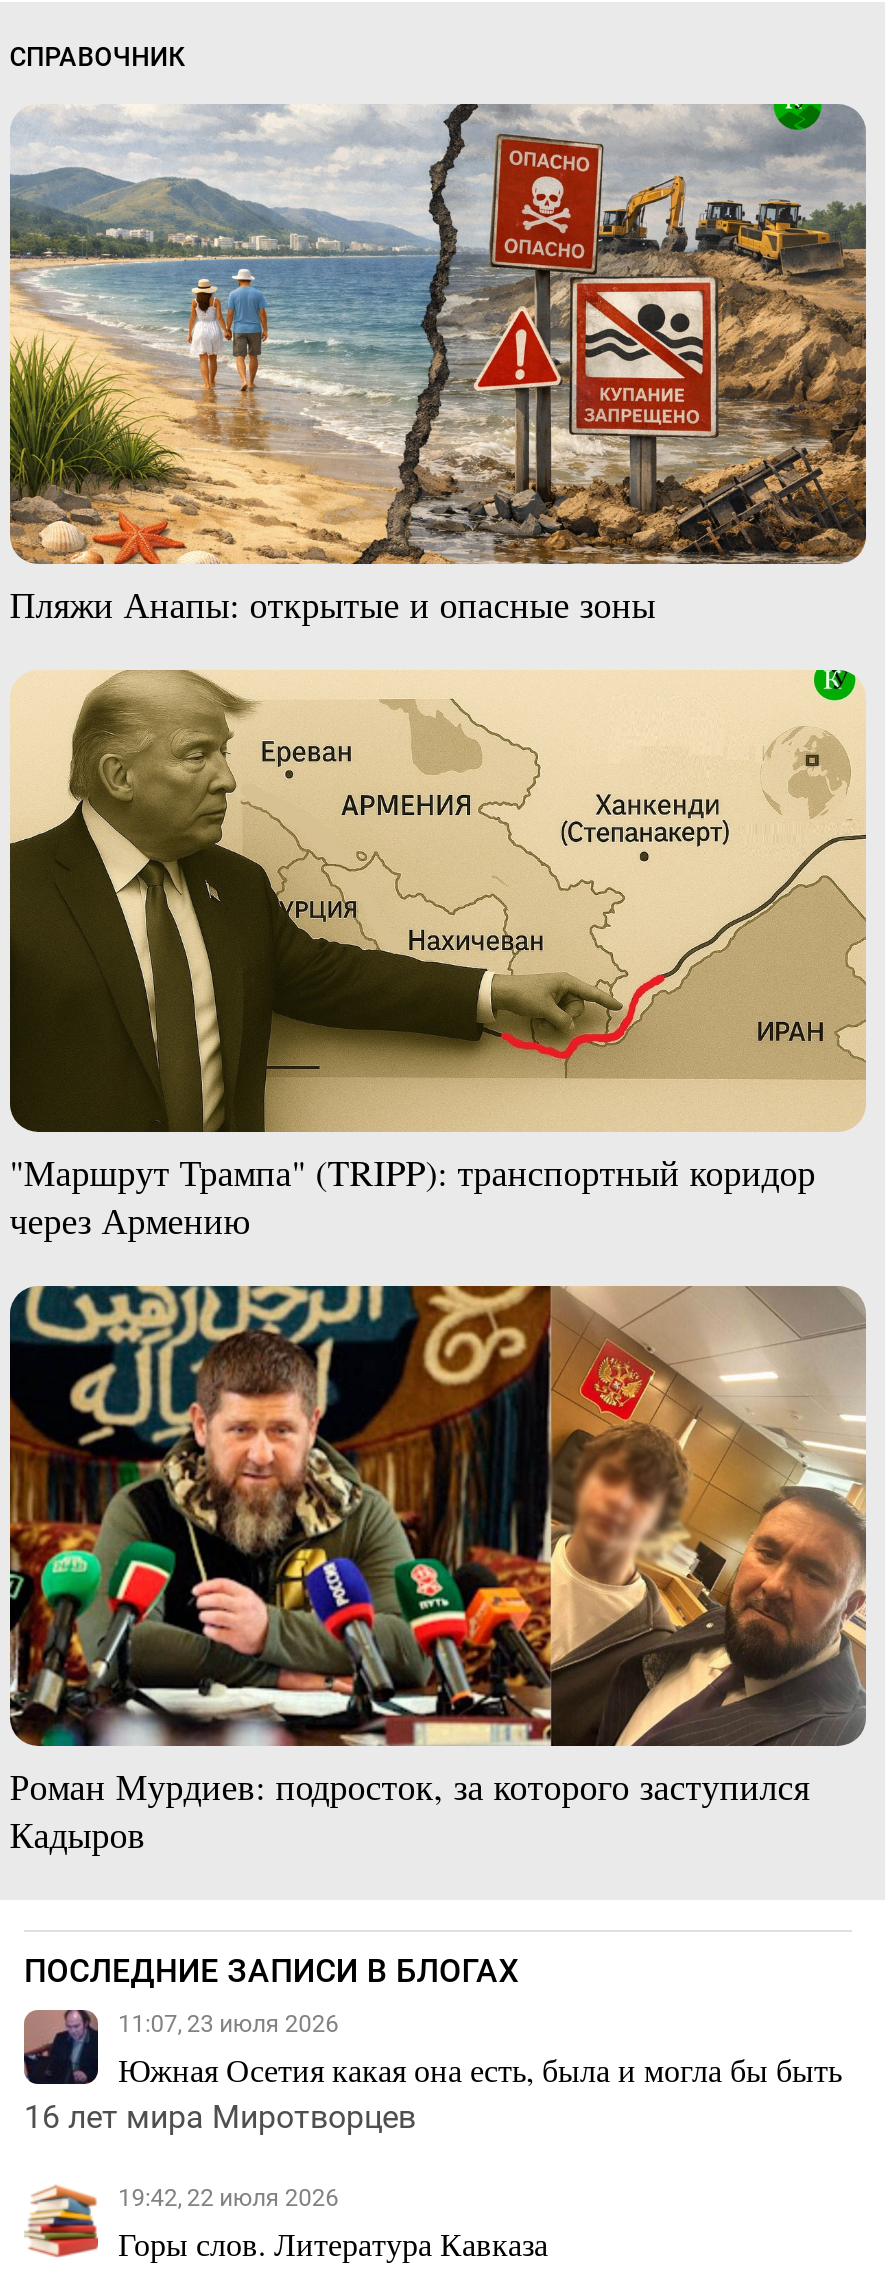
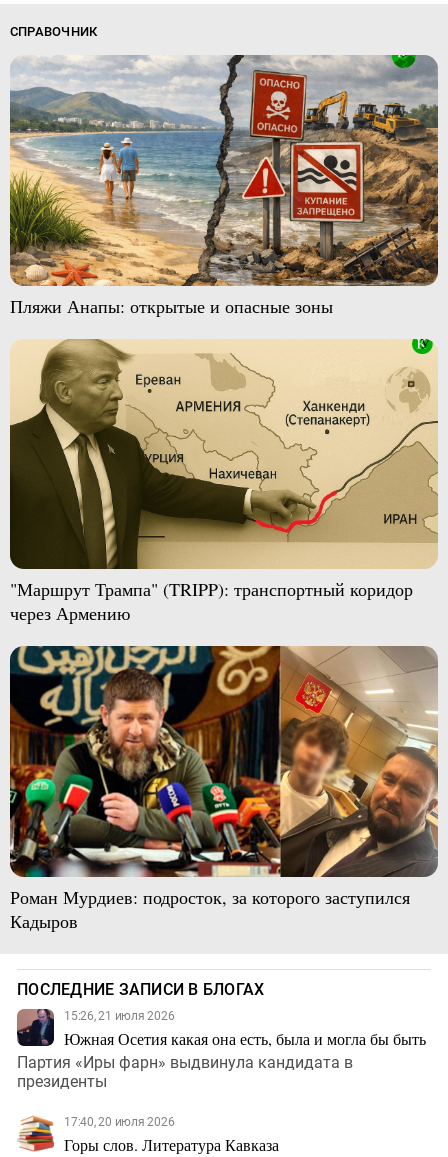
[118,2011,339,2039] 11:07, 23 июля 2026 -> [64,1008,174,1022] 15:26, 21 июля 2026
[24,2099,416,2137] 16 лет мира Миротворцев -> [17,1052,353,1090] Партия «Иры фарн» выдвинула кандидата в | президенты
[118,2185,339,2213] 19:42, 22 июля 2026 -> [64,1114,174,1128] 17:40, 20 июля 2026

